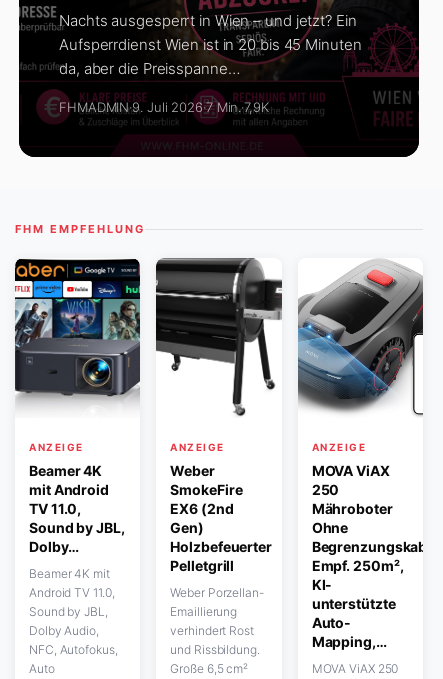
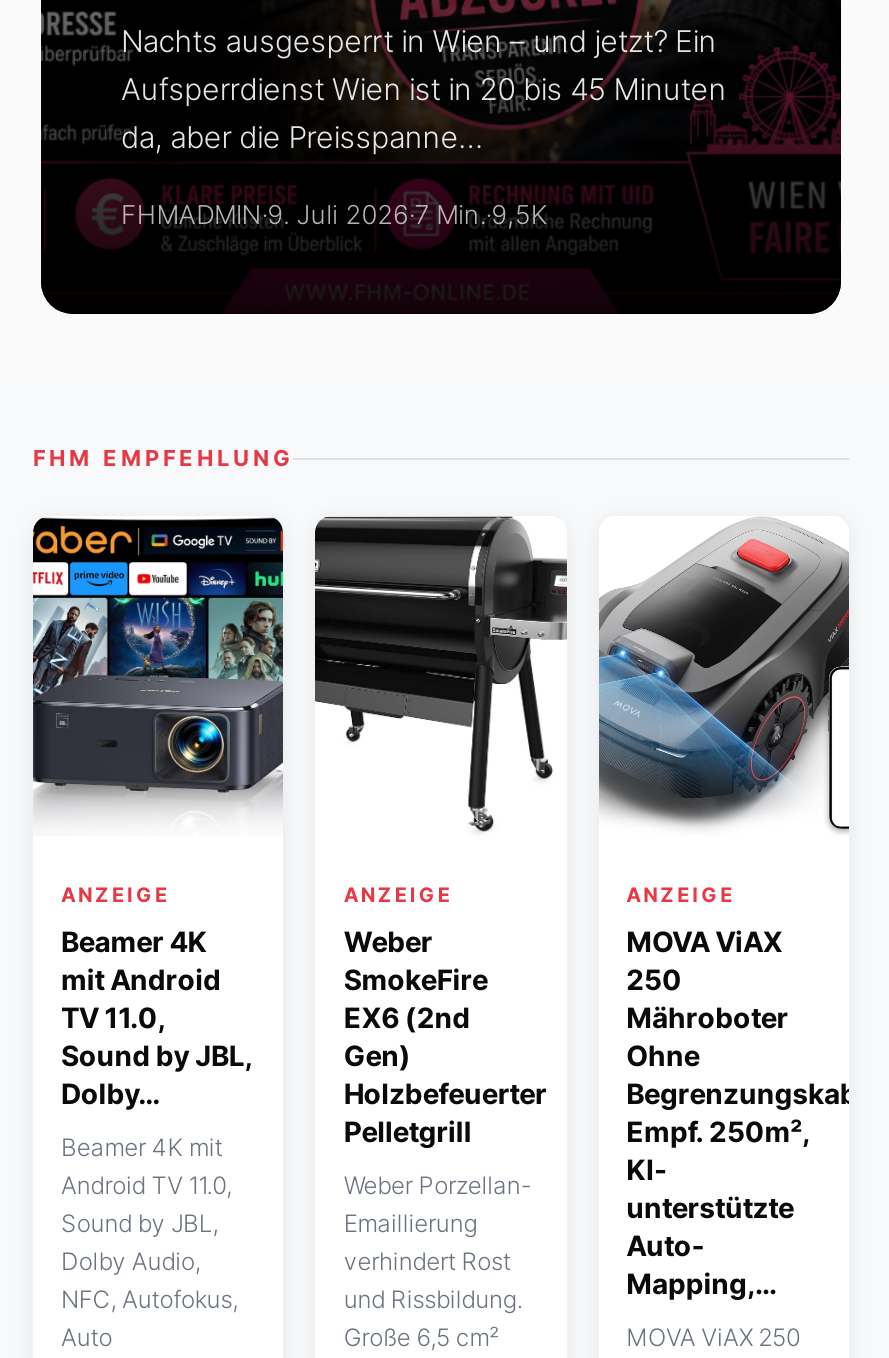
[59,99,269,115] FHMADMIN·9. Juli 2026·7 Min.·7,9K -> [121,198,547,230] FHMADMIN·9. Juli 2026·7 Min.·9,5K

